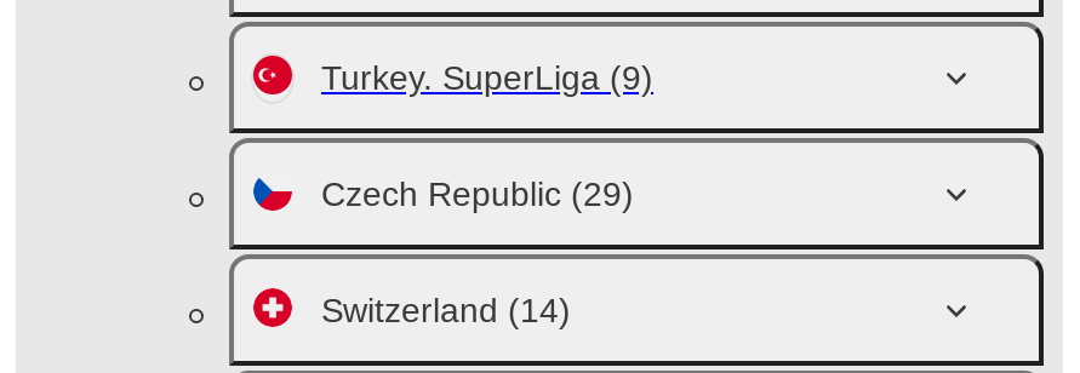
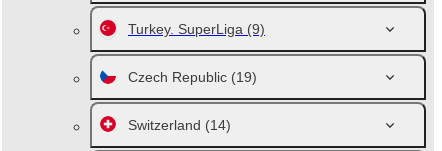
[321,174,634,213] Czech Republic (29) -> [128,69,257,85] Czech Republic (19)

